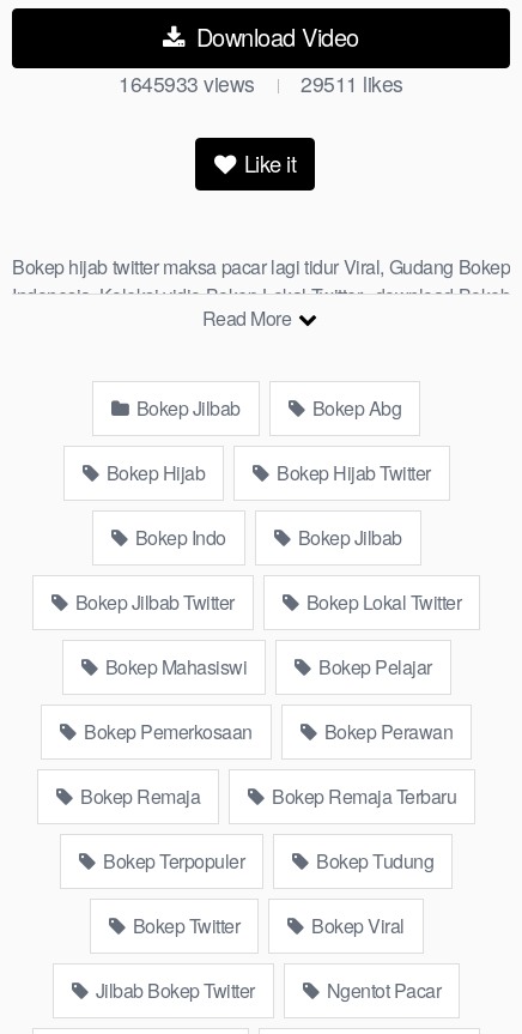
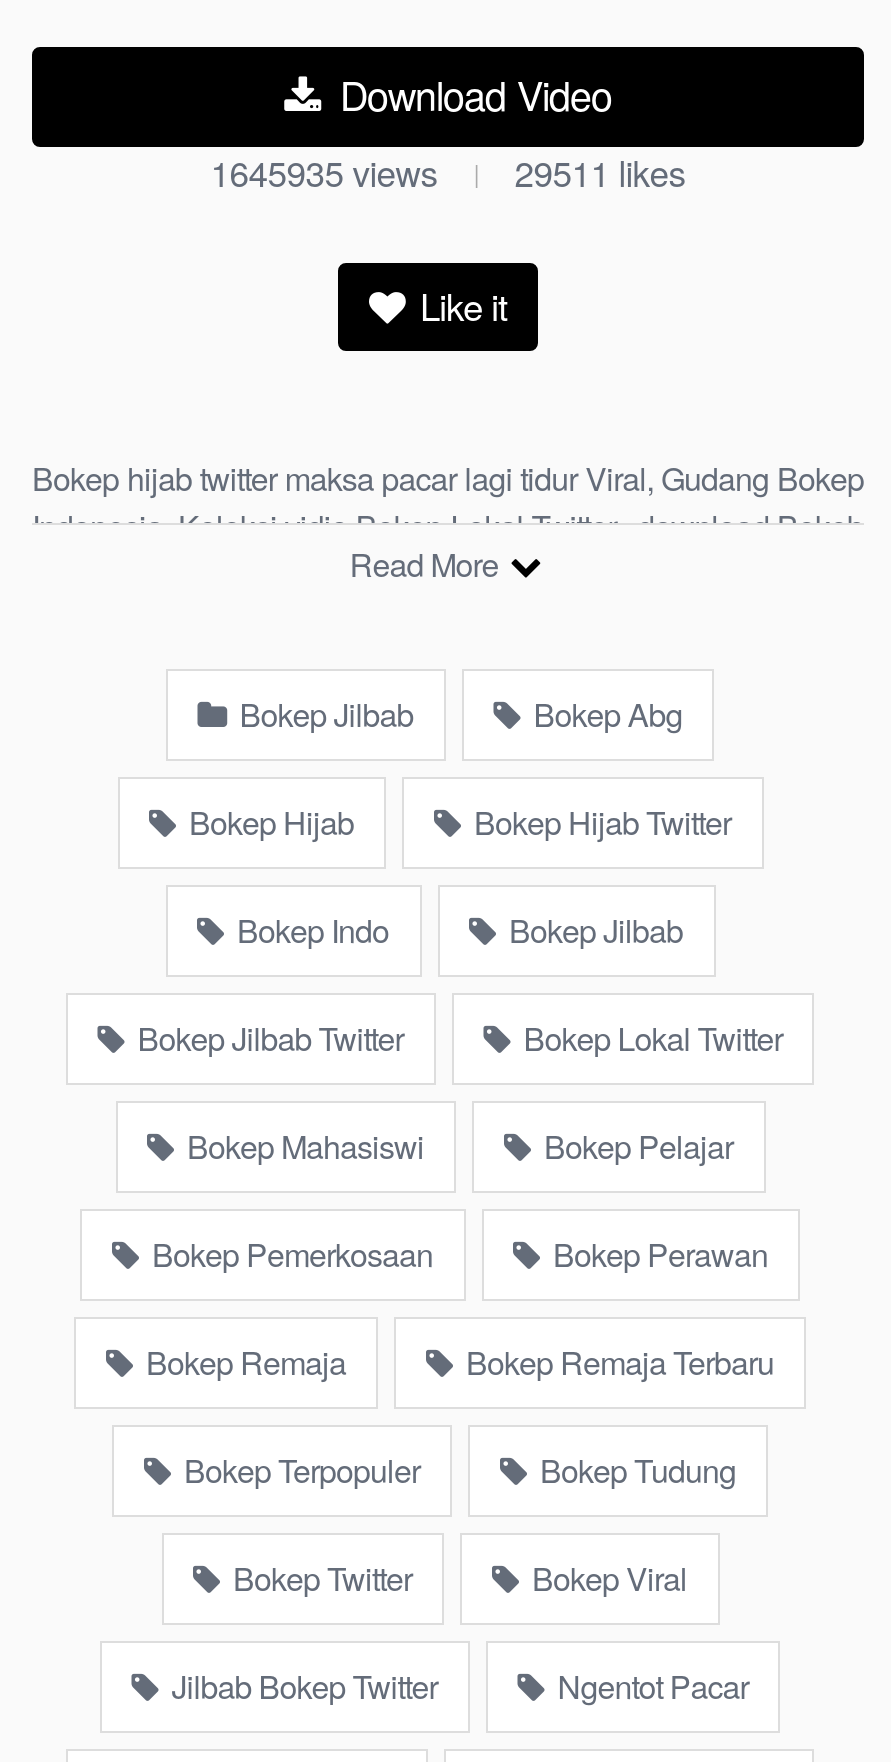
[119,68,255,98] 1645933views -> [210,147,438,197] 1645935views

